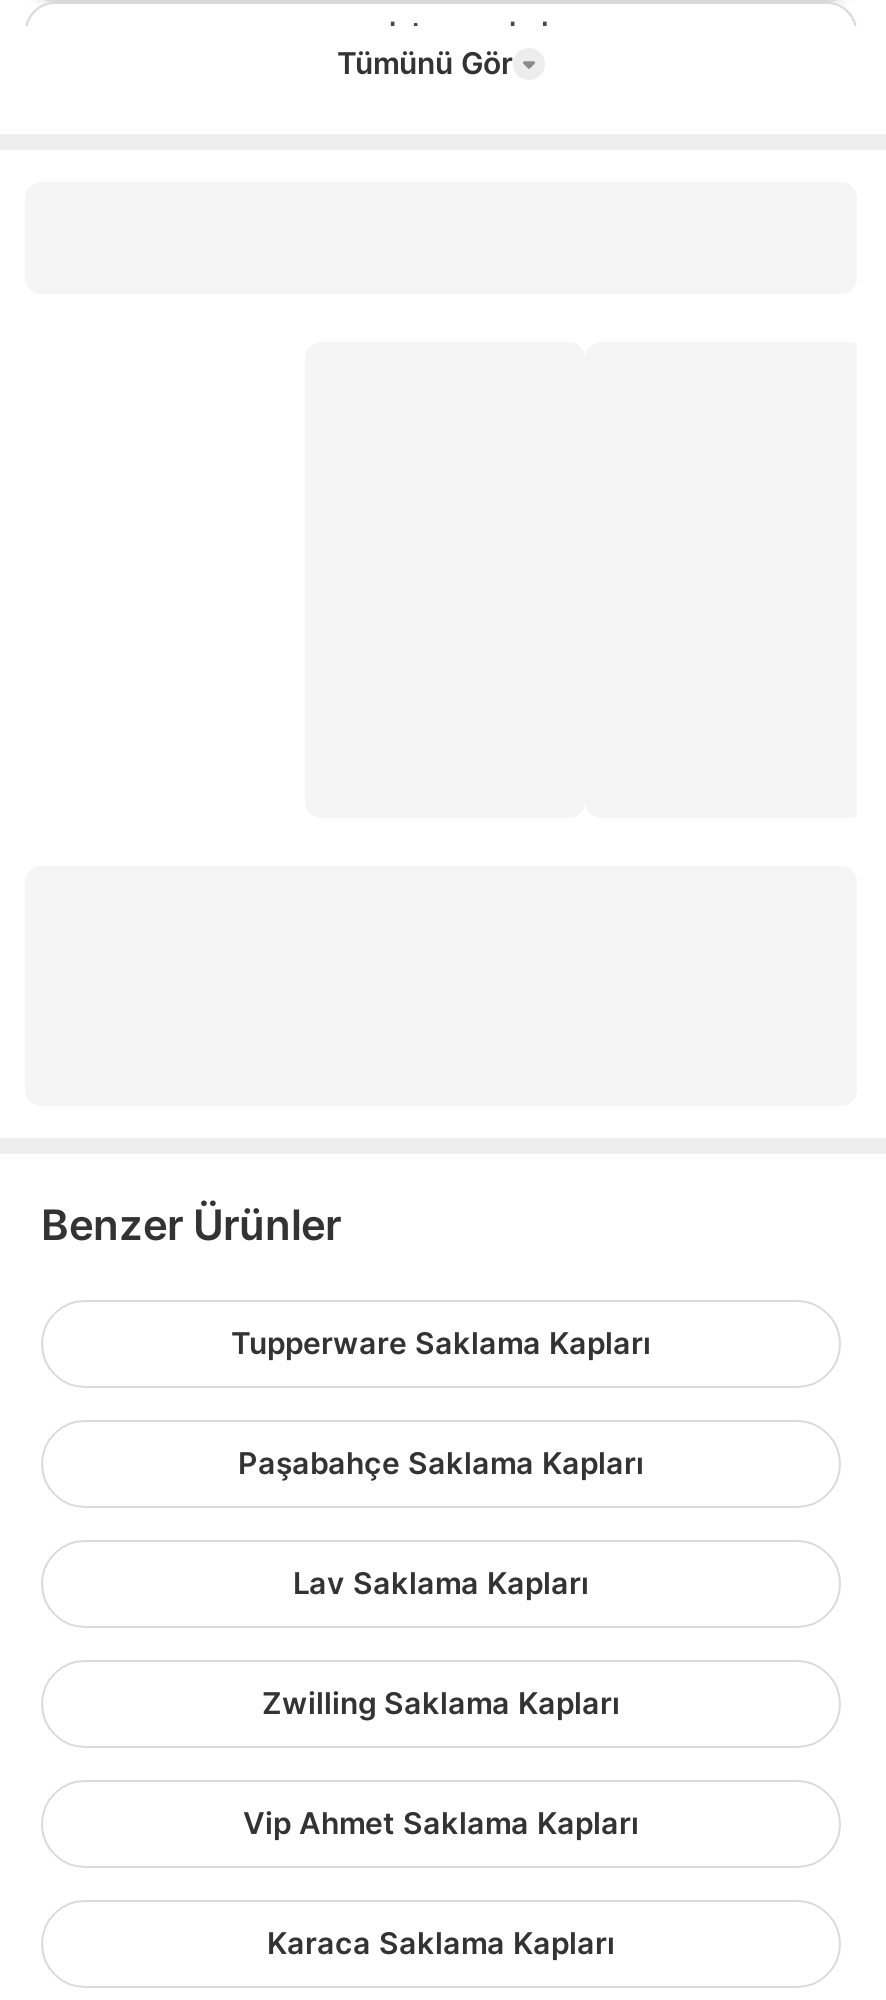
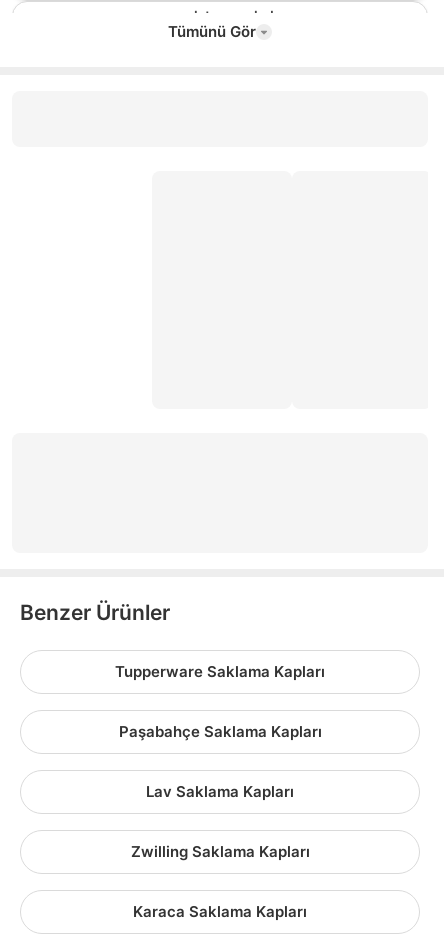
[243,1804,639,1842] Vip Ahmet Saklama Kapları -> none

